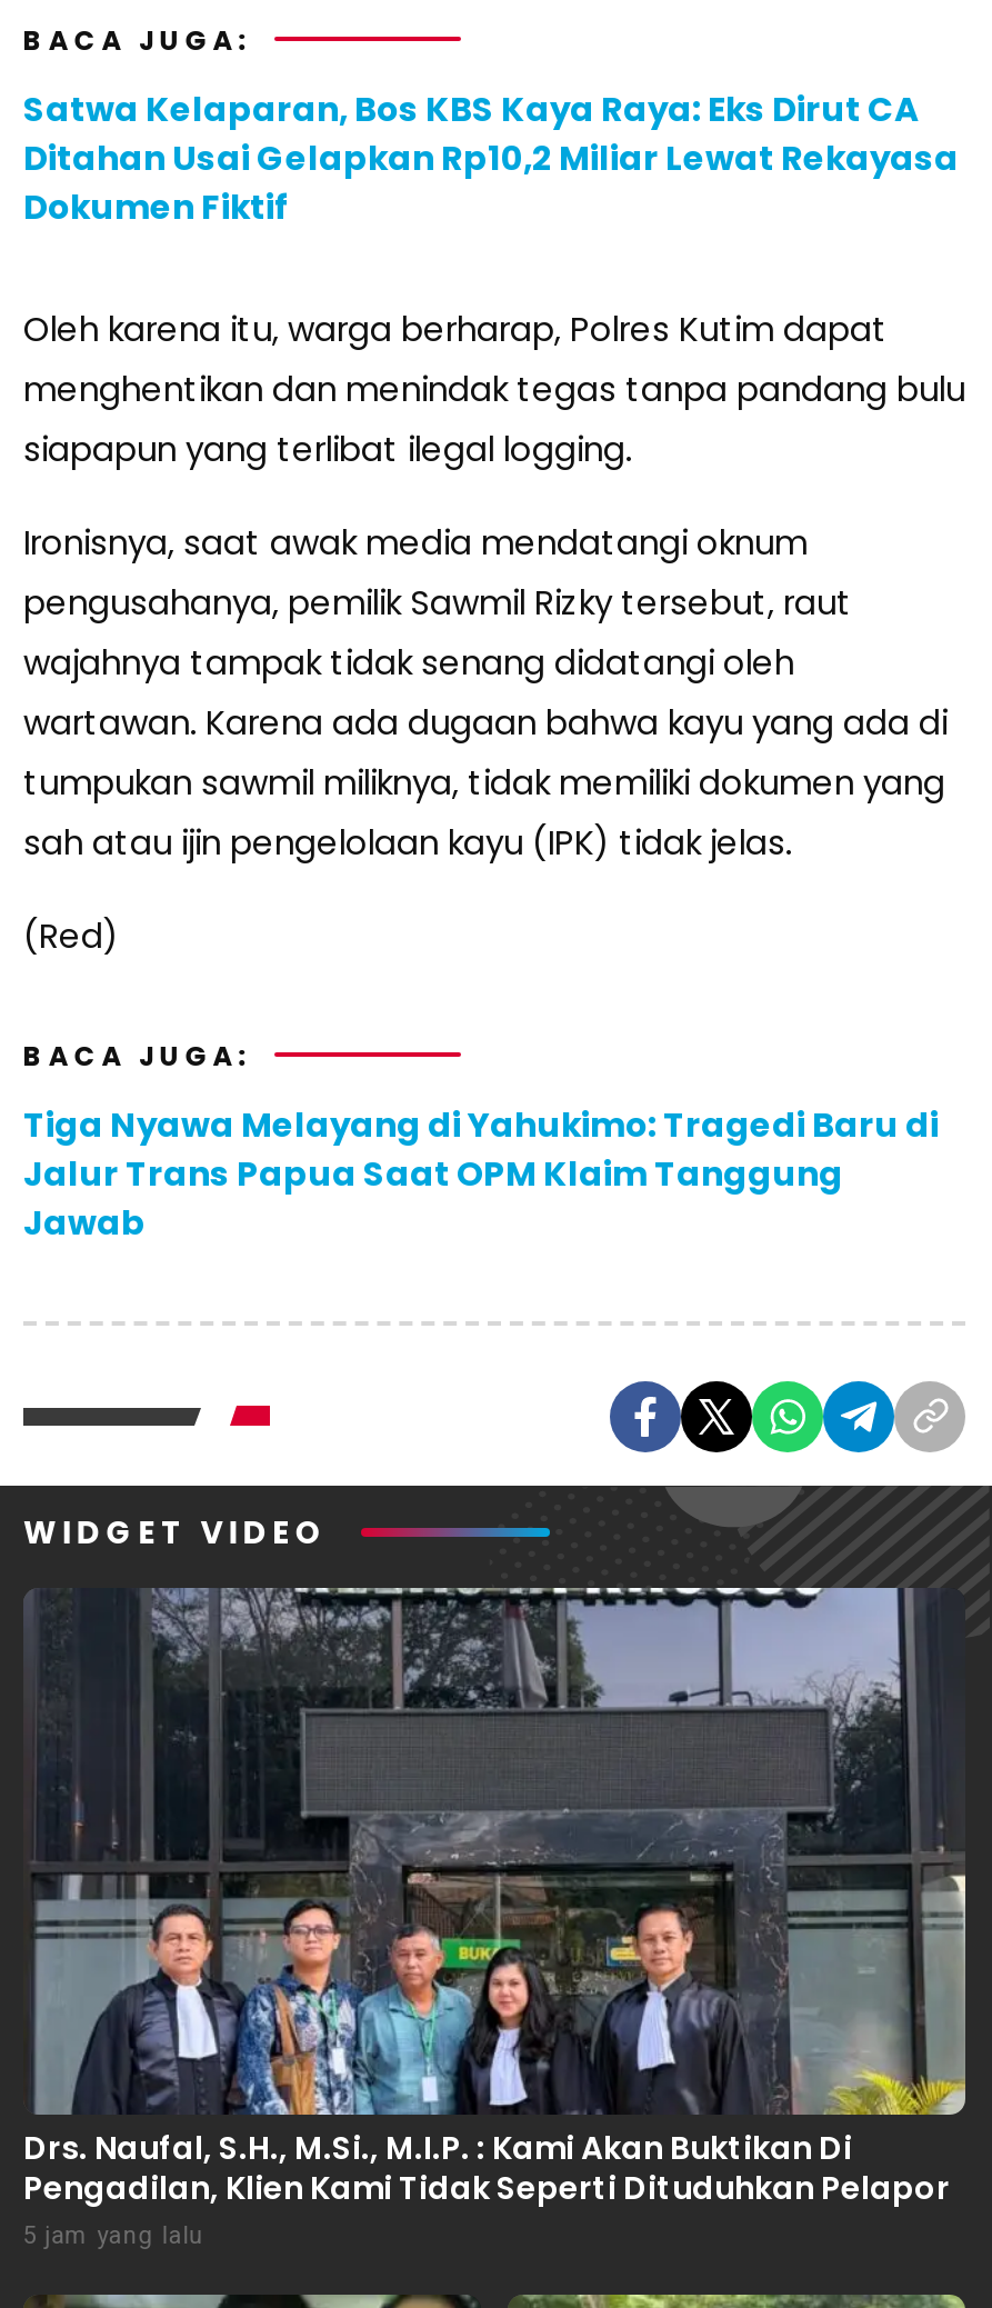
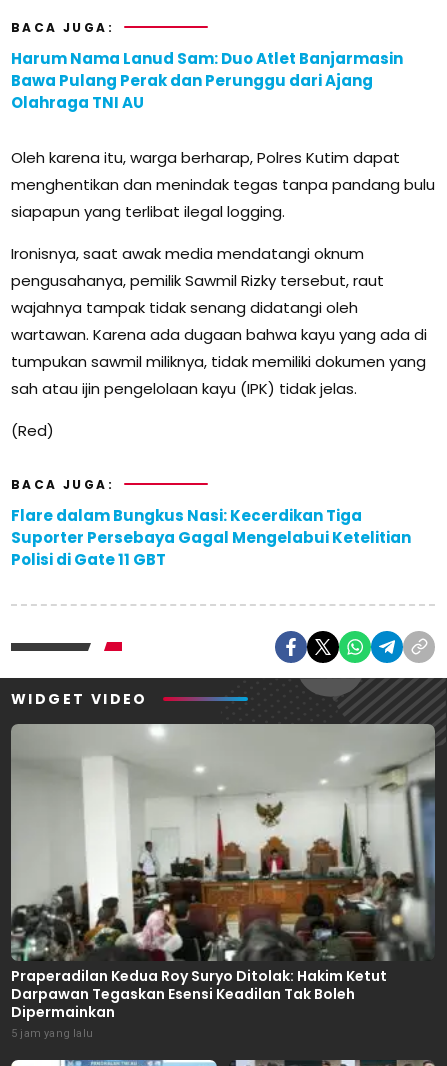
[23,84,959,229] Satwa Kelaparan, Bos KBS Kaya Raya: Eks Dirut CA | Ditahan Usai Gelapkan Rp10,2 Miliar Lewat Rekayasa | Dokumen Fiktif -> [11,47,403,112] Harum Nama Lanud Sam: Duo Atlet Banjarmasin | Bawa Pulang Perak dan Perunggu dari Ajang | Olahraga TNI AU
[23,1100,939,1245] Tiga Nyawa Melayang di Yahukimo: Tragedi Baru di | Jalur Trans Papua Saat OPM Klaim Tanggung | Jawab -> [11,504,411,569] Flare dalam Bungkus Nasi: Kecerdikan Tiga | Suporter Persebaya Gagal Mengelabui Ketelitian | Polisi di Gate 11 GBT
[23,1588,968,2210] [image] | Drs. Naufal, S.H., M.Si., M.I.P. : Kami Akan Buktikan Di | Pengadilan, Klien Kami Tidak Seperti Dituduhkan Pelapor -> [10,723,436,1022] [image] | Praperadilan Kedua Roy Suryo Ditolak: Hakim Ketut | Darpawan Tegaskan Esensi Keadilan Tak Boleh | Dipermainkan

